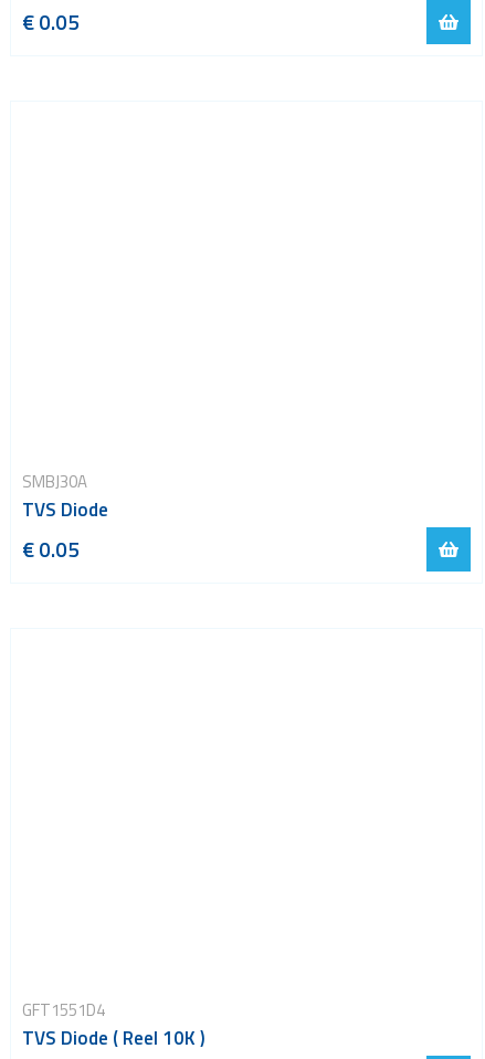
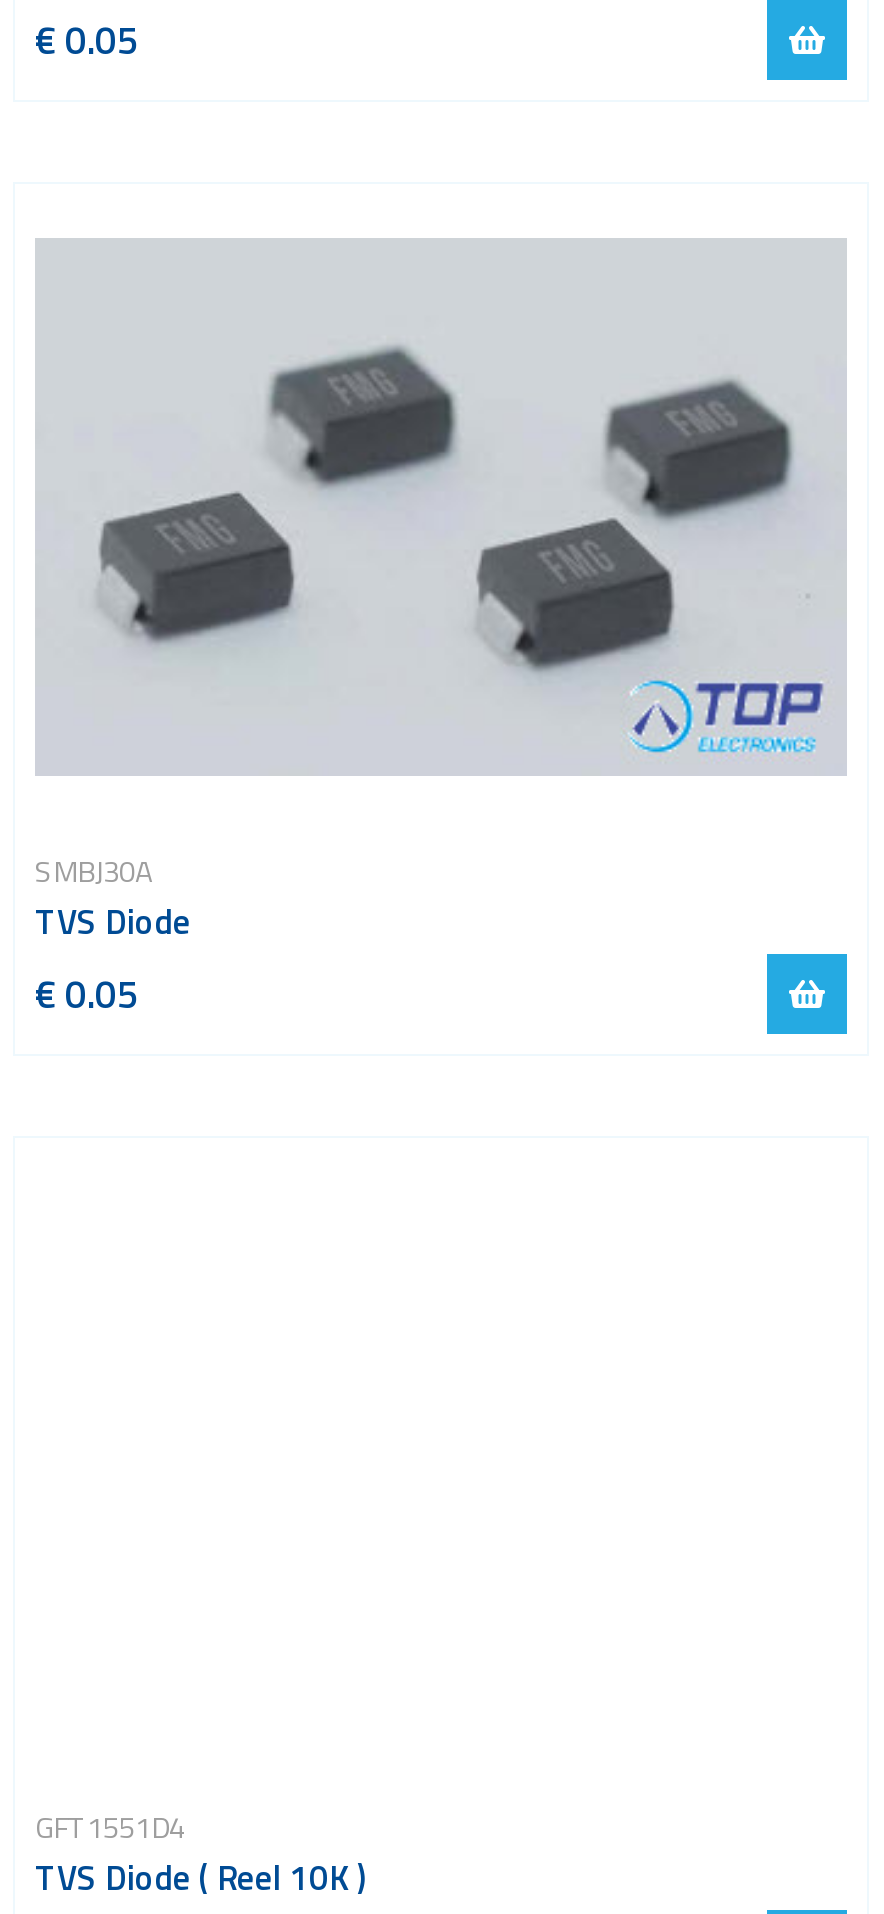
none -> [35,238,847,776] [image]

